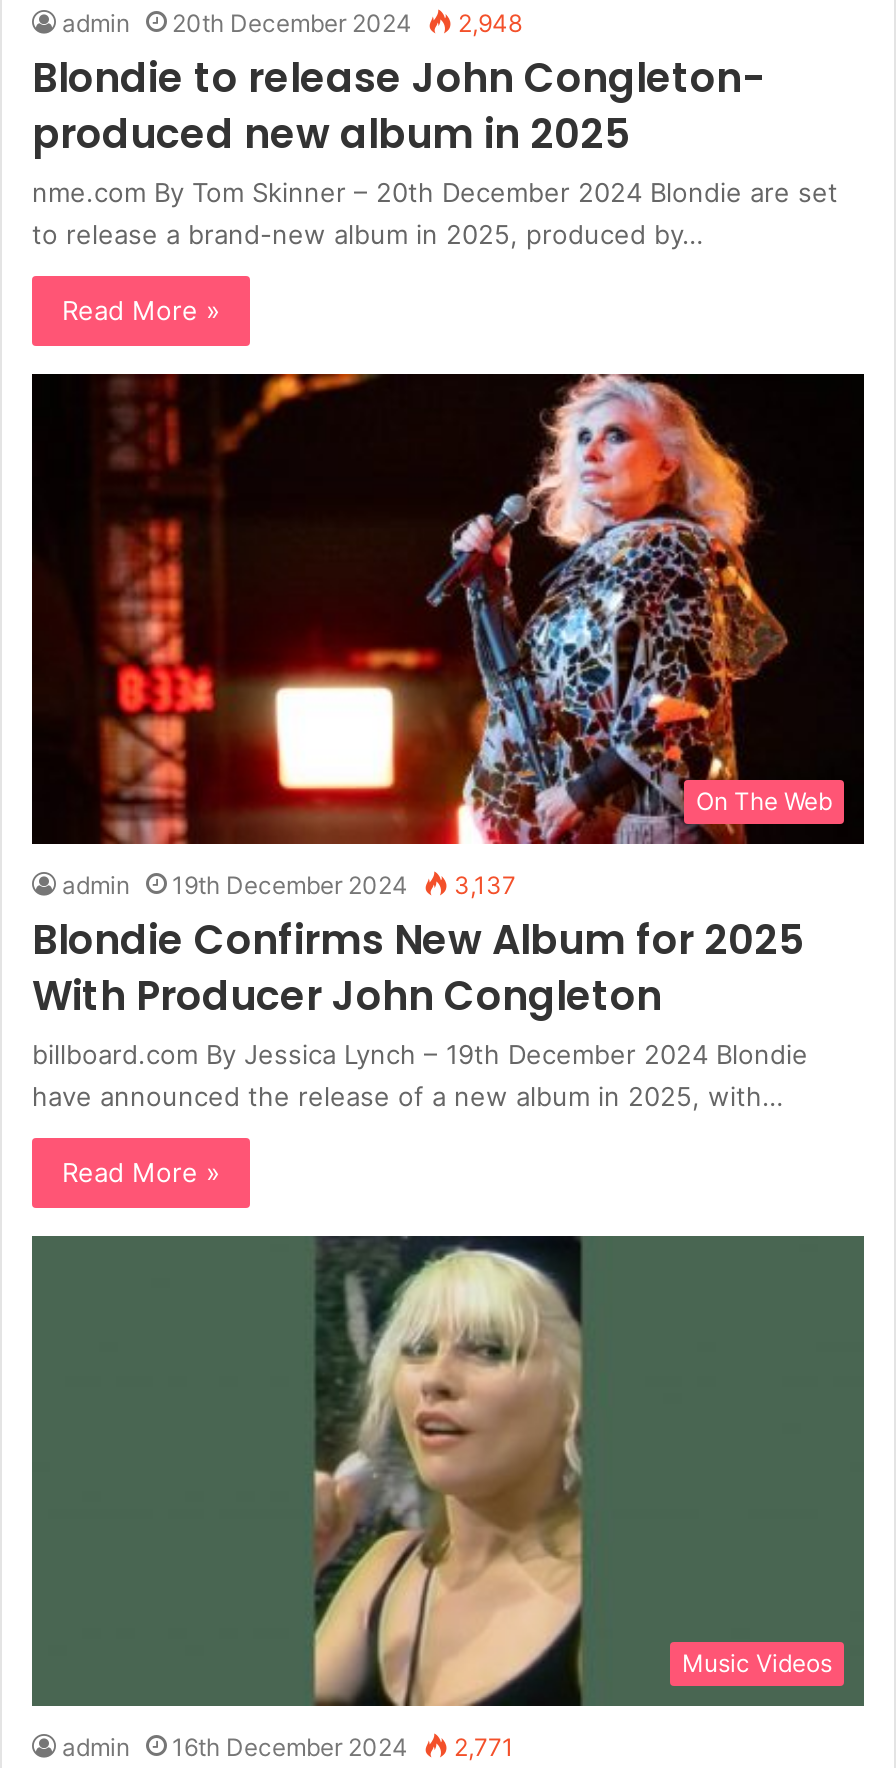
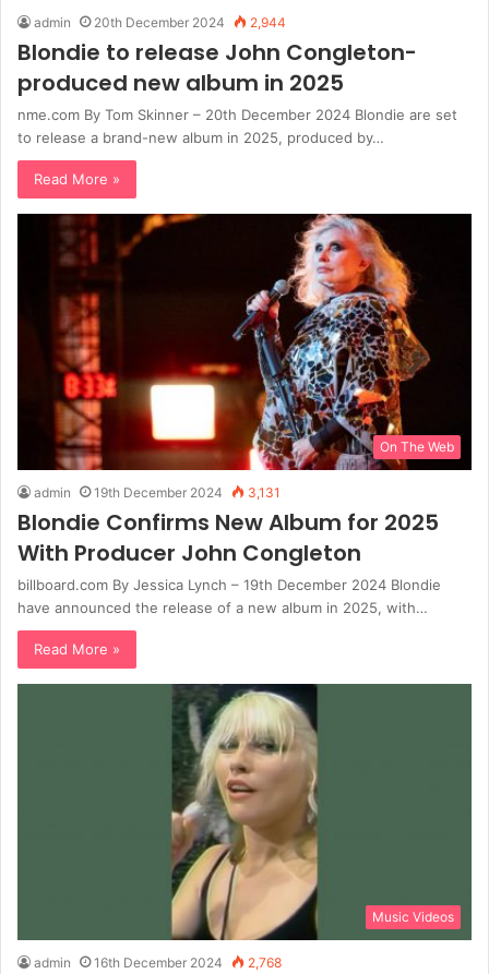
[62,9,522,39] admin 20th December 2024 2,948 -> [34,15,286,31] admin 20th December 2024 2,944
[62,870,516,900] admin 19th December 2024 3,137 -> [34,484,281,501] admin 19th December 2024 3,131
[62,1731,514,1761] admin 16th December 2024 2,771 -> [34,954,282,970] admin 16th December 2024 2,768

